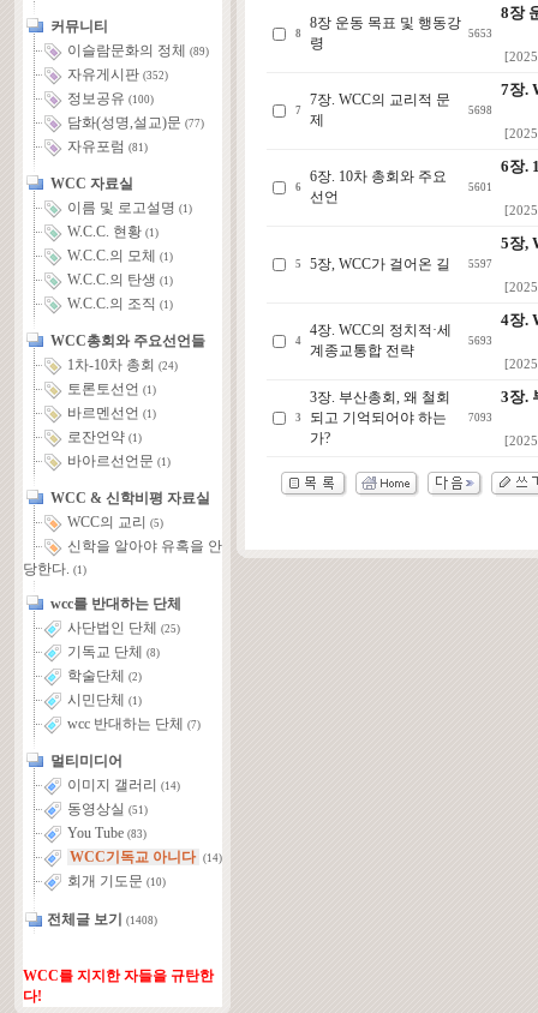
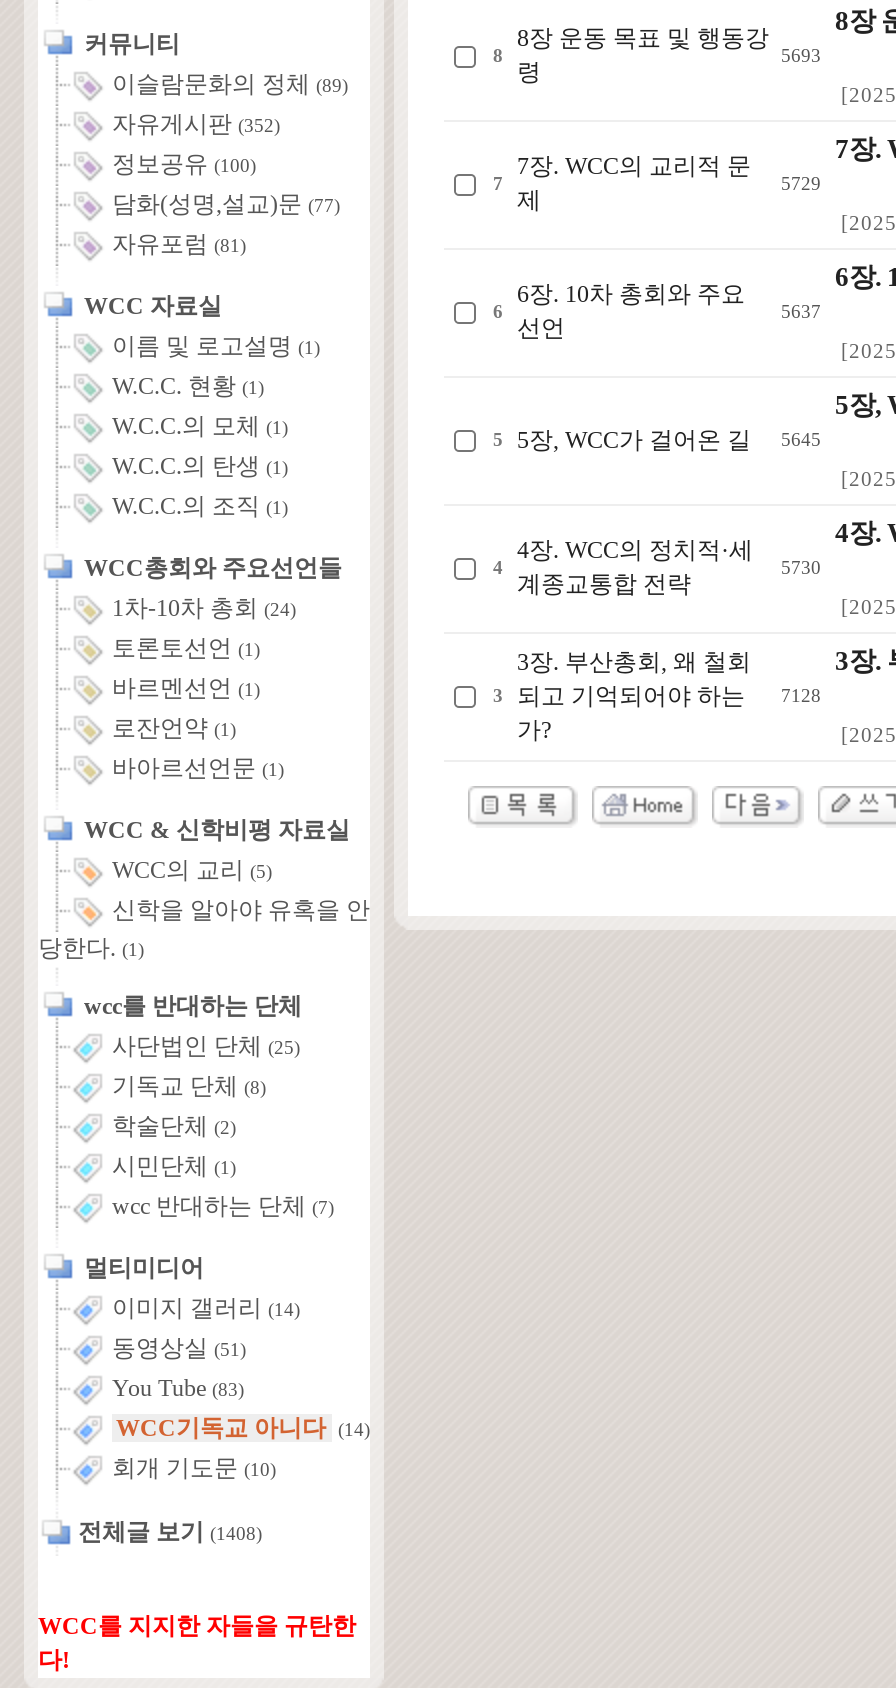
[469,28,493,40] 5653 -> [781,46,821,66] 5693
[469,104,493,116] 5698 -> [781,174,821,194] 5729
[469,181,493,193] 5601 -> [781,302,821,322] 5637
[294,256,493,272] 5 5장, WCC가 걸어온 길 5597 -> [489,426,821,454] 5 5장, WCC가 걸어온 길 5645
[469,335,493,347] 5693 -> [781,558,821,578] 5730
[294,409,493,426] 3 되고 기억되어야 하는 7093 -> [489,682,821,710] 3 되고 기억되어야 하는 7128

